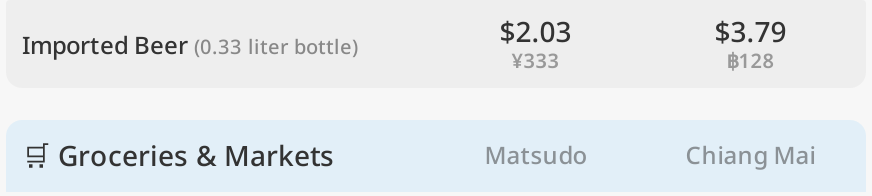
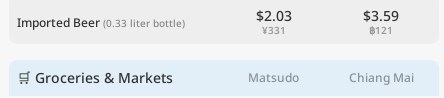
[714,12,786,50] $3.79 -> [363,6,399,25] $3.59
[512,46,560,74] ¥333 -> [262,23,286,37] ¥331
[726,46,774,74] ฿128 -> [369,23,393,37] ฿121

